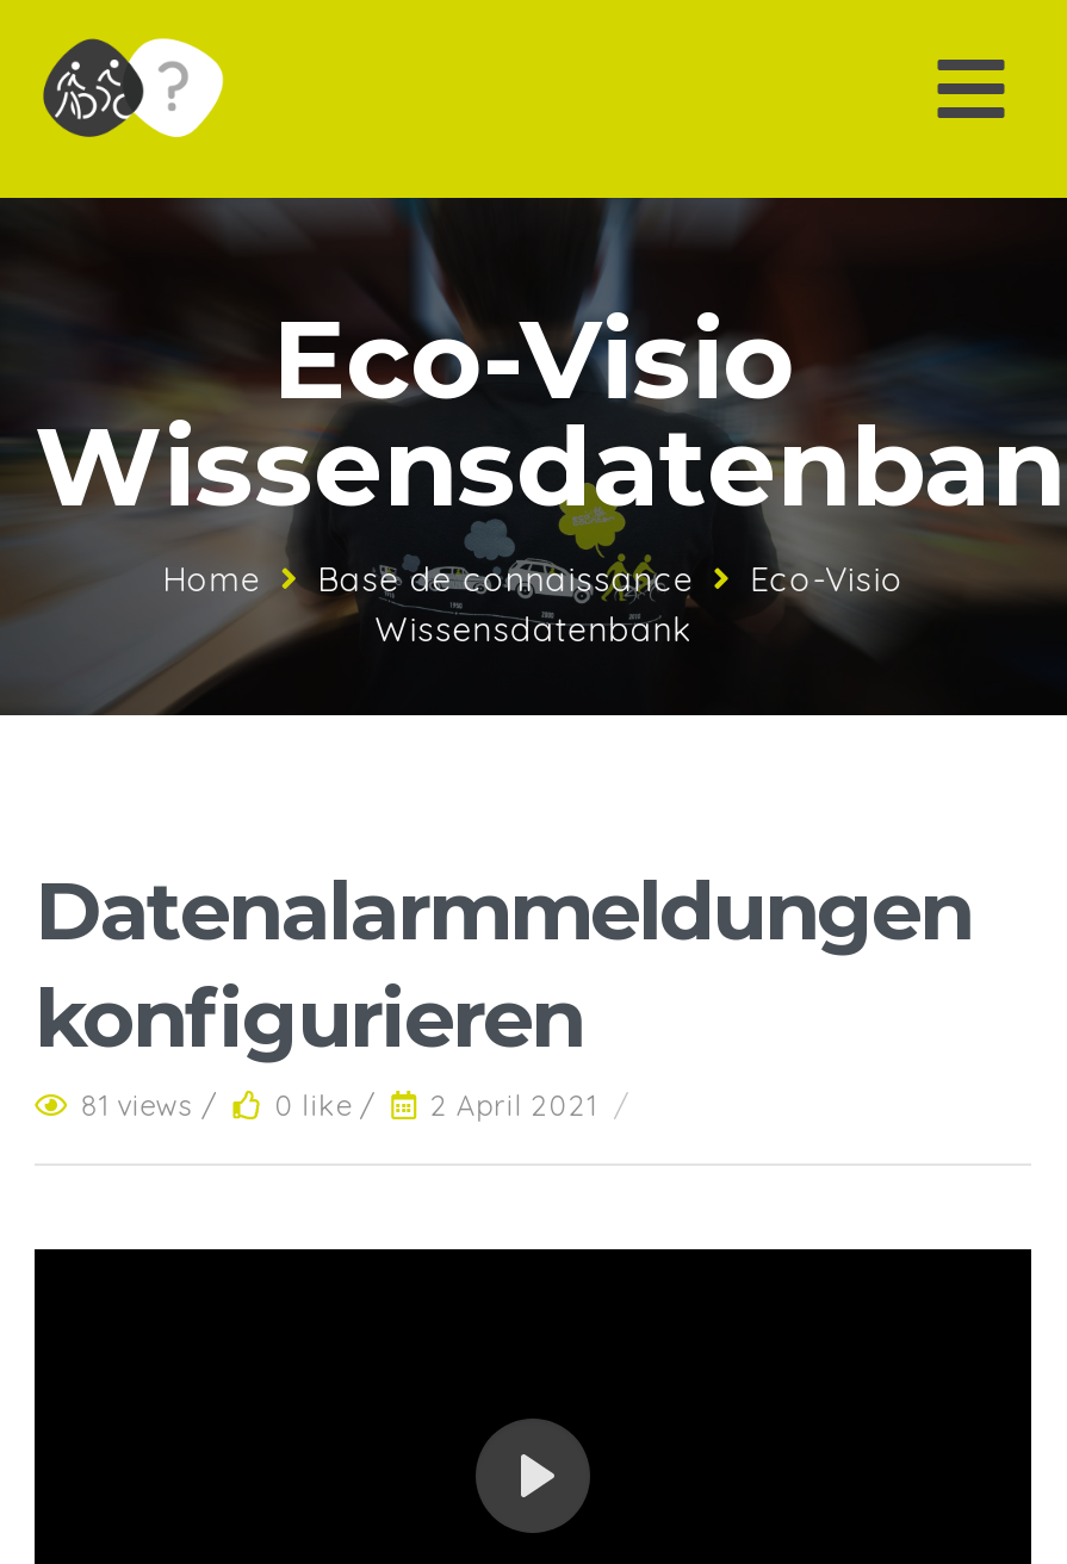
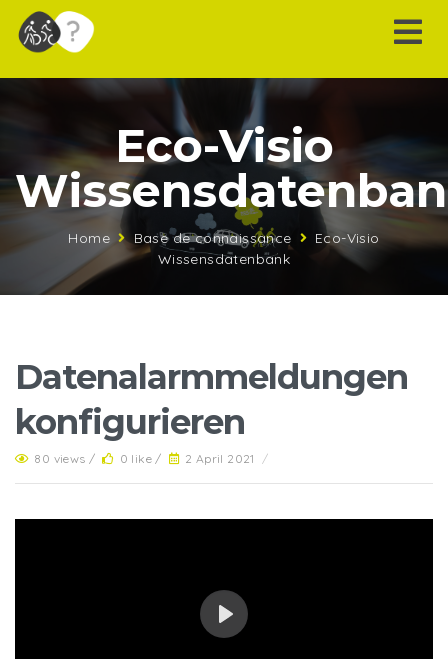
[81,1087,629,1123] 81 views / 0 like / 2 April 2021 / -> [34,451,268,466] 80 views / 0 like / 2 April 2021 /

